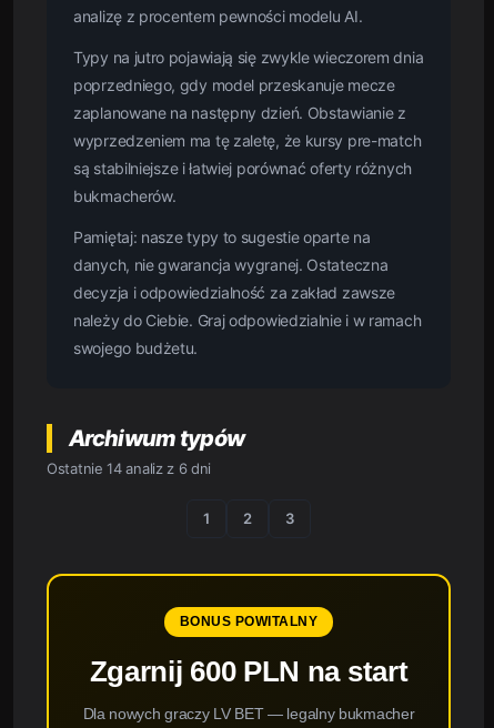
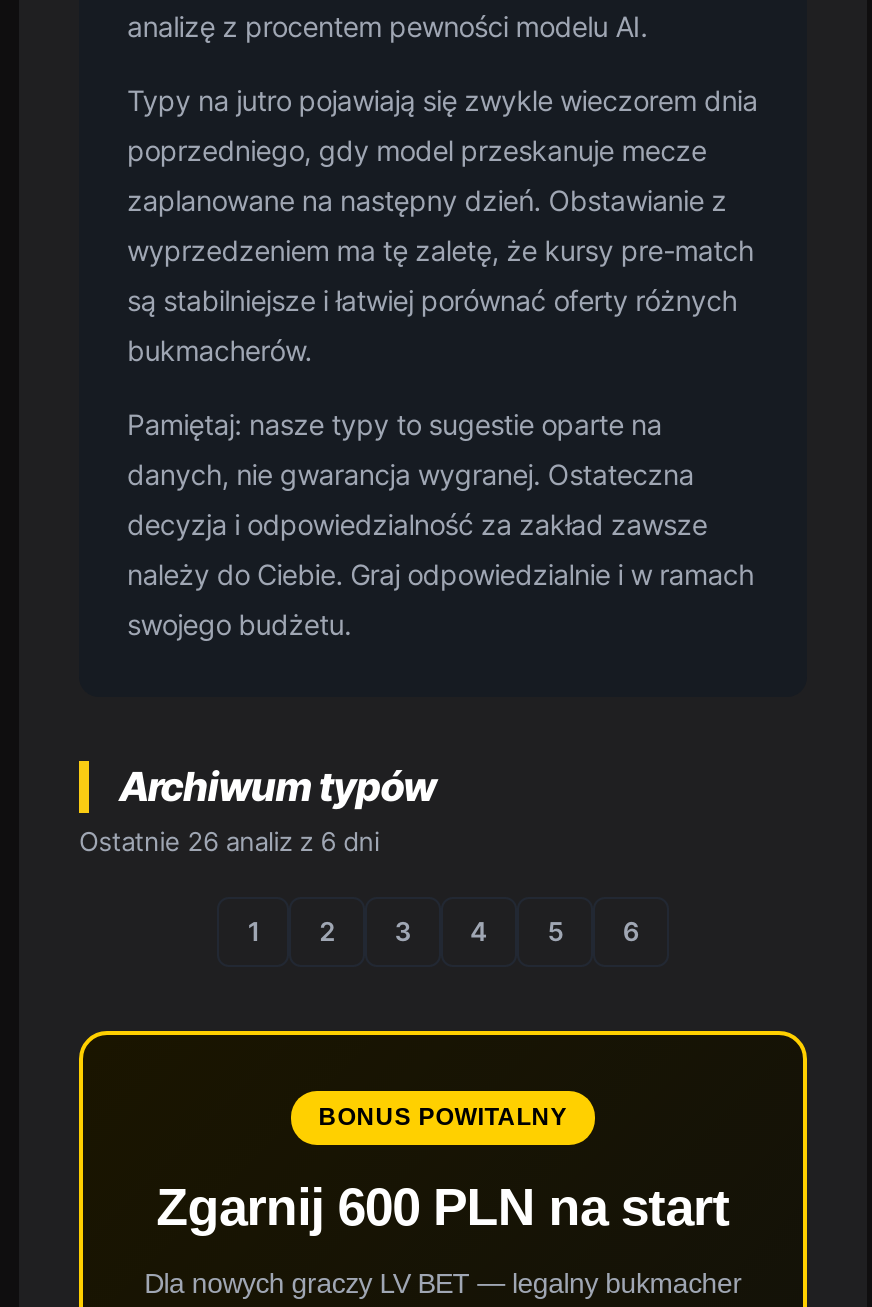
[47,459,211,477] Ostatnie 14 analiz z 6 dni -> [79,825,379,857] Ostatnie 26 analiz z 6 dni
none -> [470,915,638,947] 4 | 5 | 6

